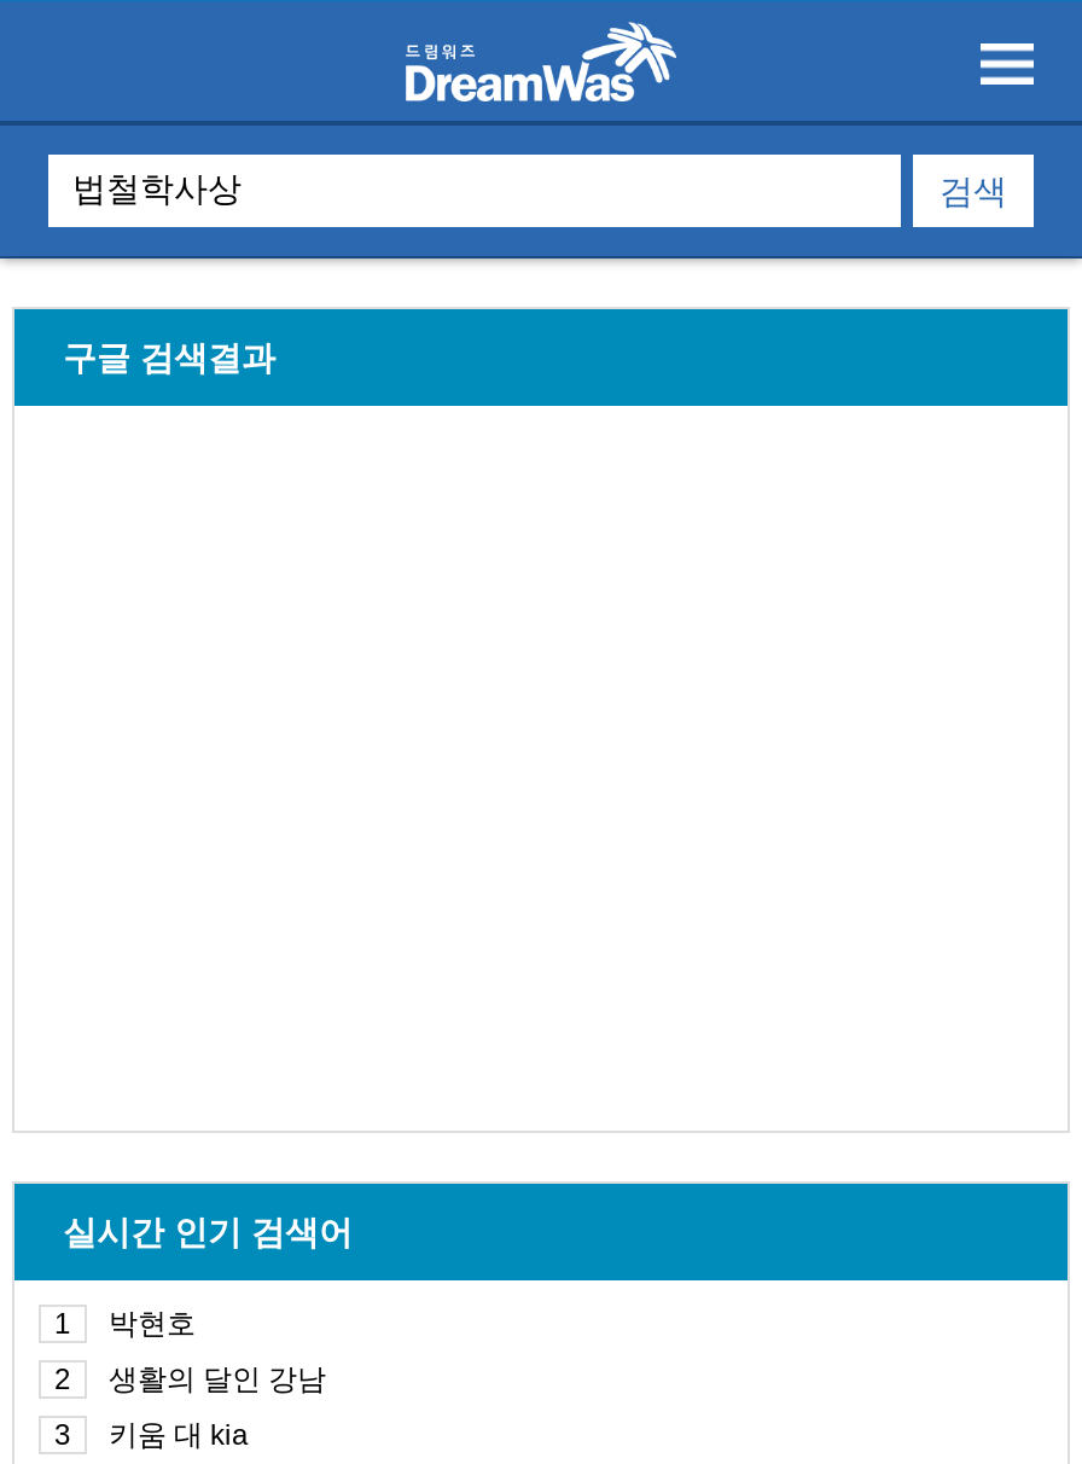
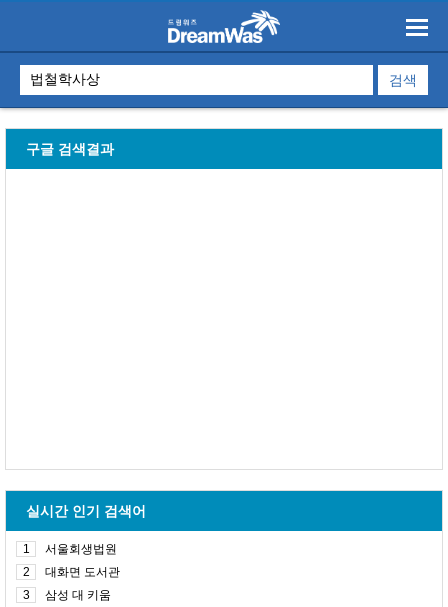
[109,1307,196,1341] 박현호 -> [45,542,117,556] 서울회생법원
[109,1363,326,1396] 생활의 달인 강남 -> [45,565,120,579] 대화면 도서관
[109,1418,249,1452] 키움 대 kia -> [45,588,111,602] 삼성 대 키움

